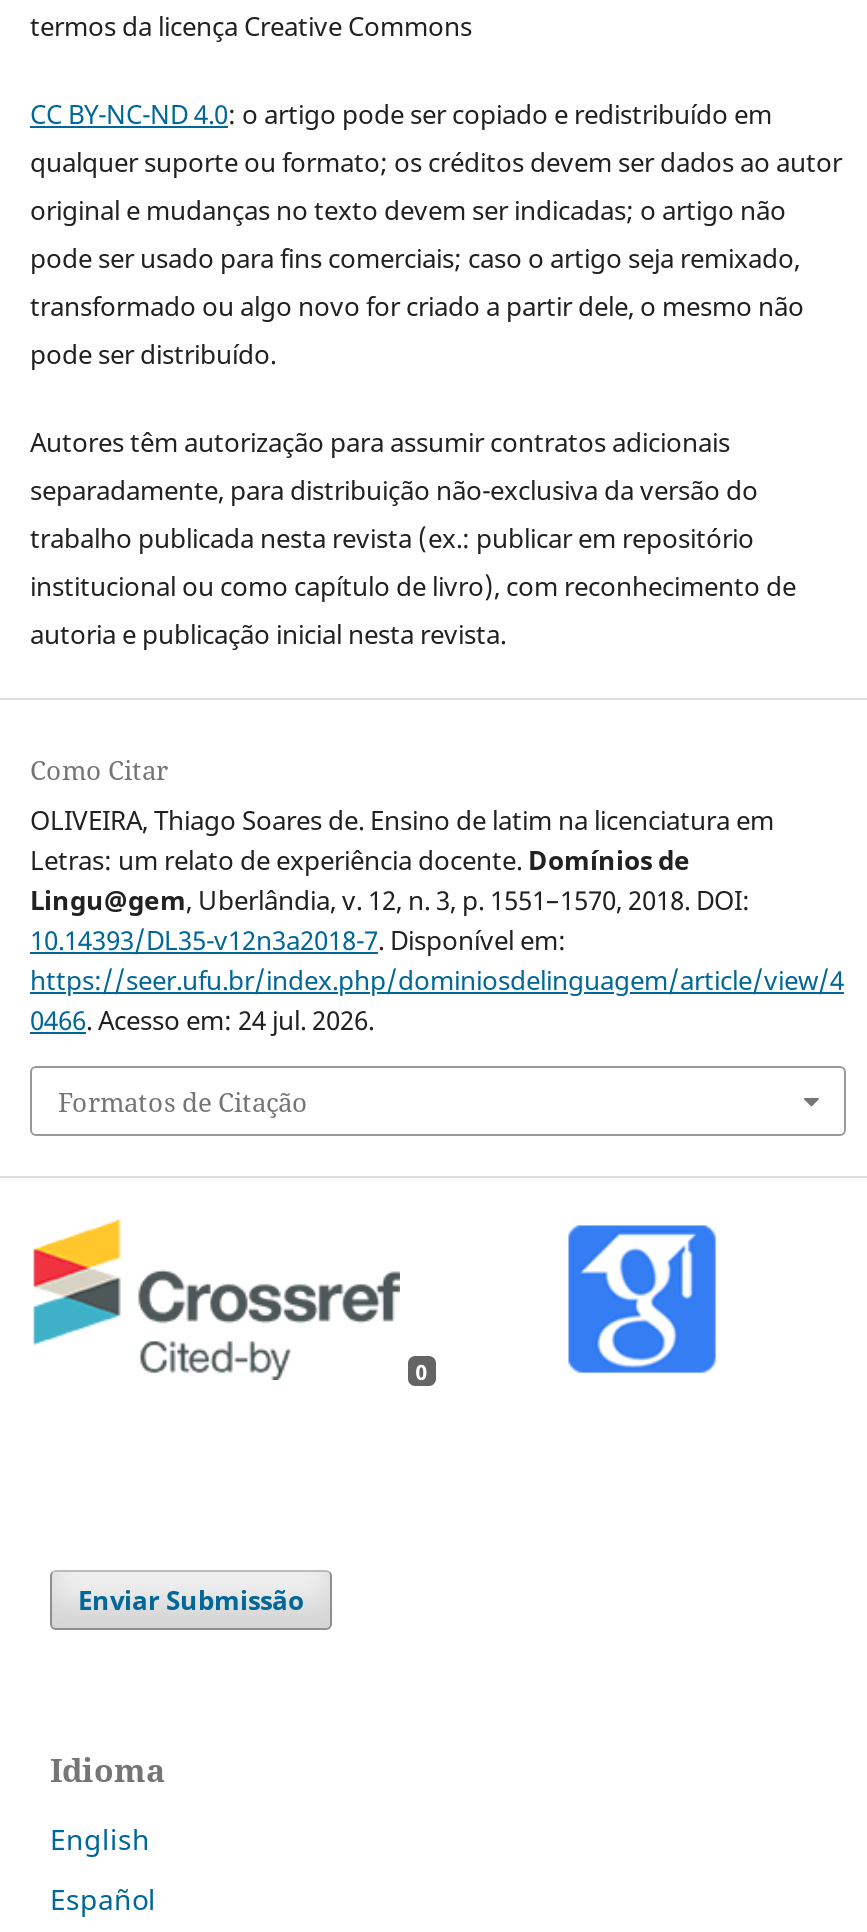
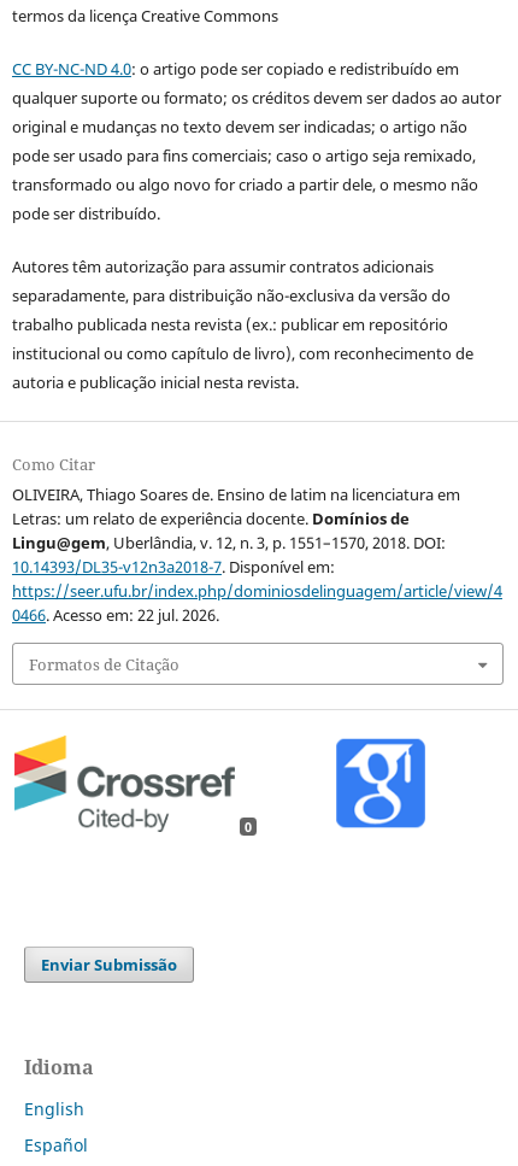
[30,1003,374,1039] 0466. Acesso em: 24 jul. 2026. -> [12,605,219,626] 0466. Acesso em: 22 jul. 2026.

